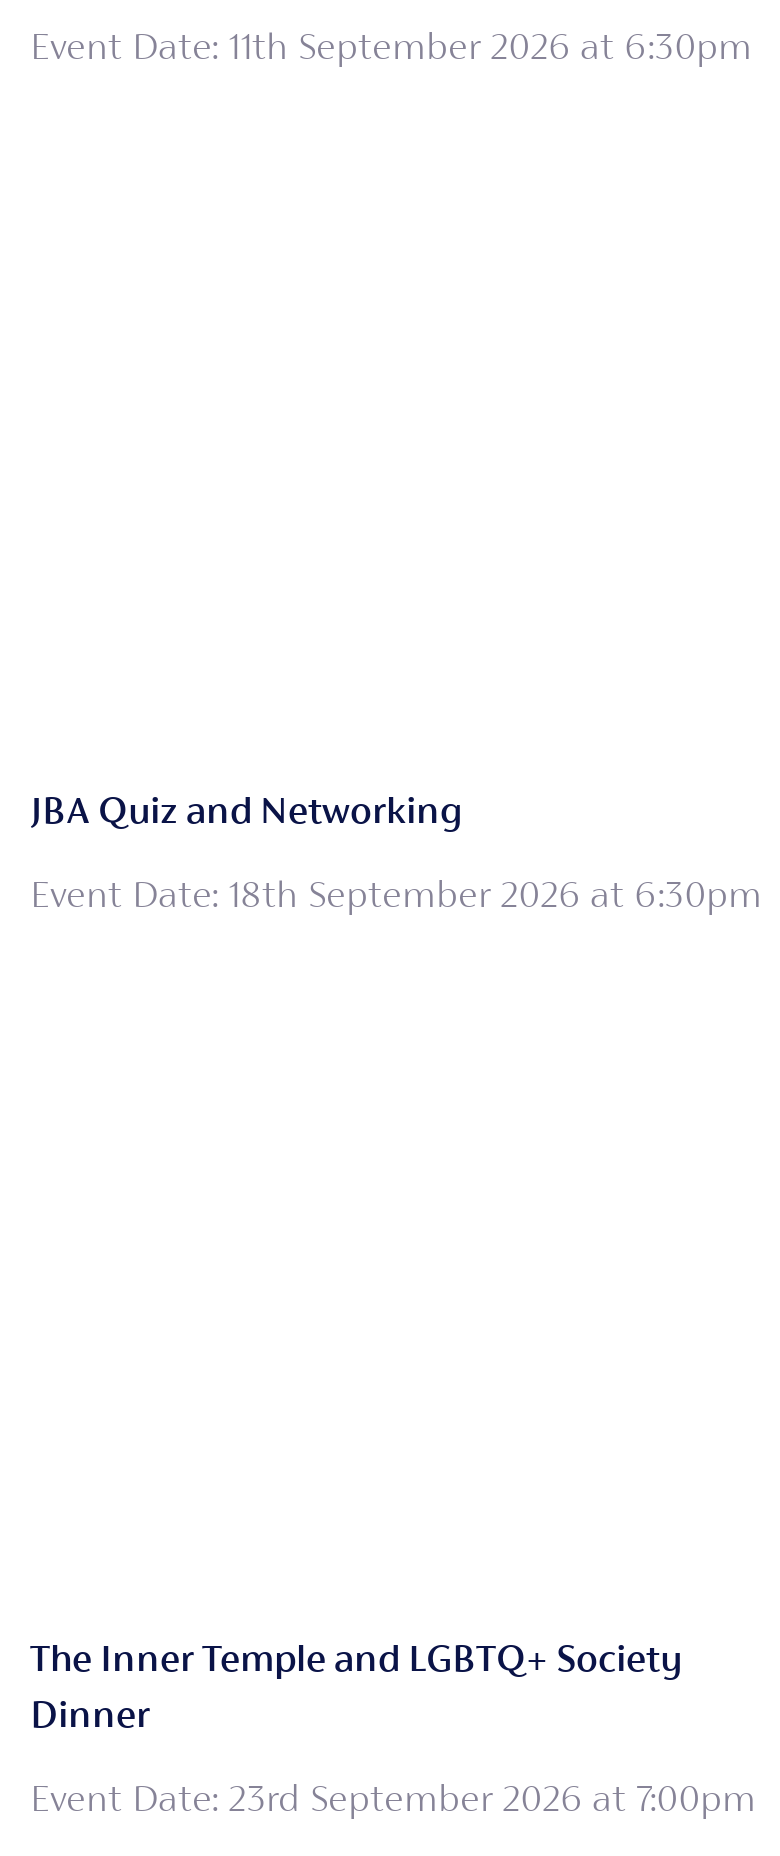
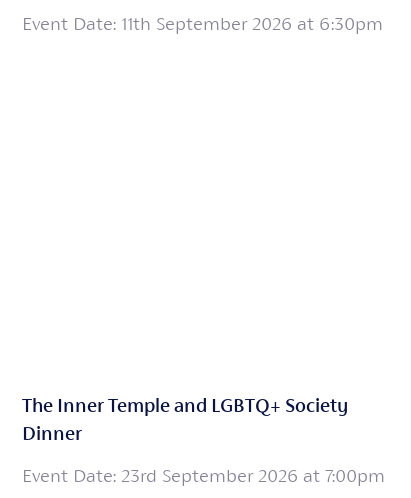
[30,787,762,915] JBA Quiz and Networking | Event Date: 18th September 2026 at 6:30pm -> none

